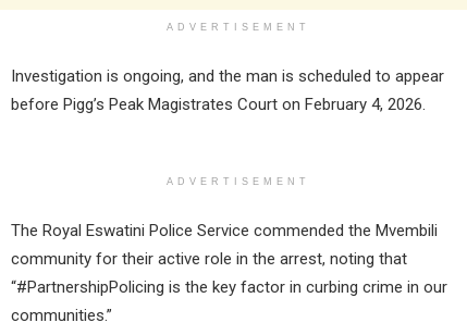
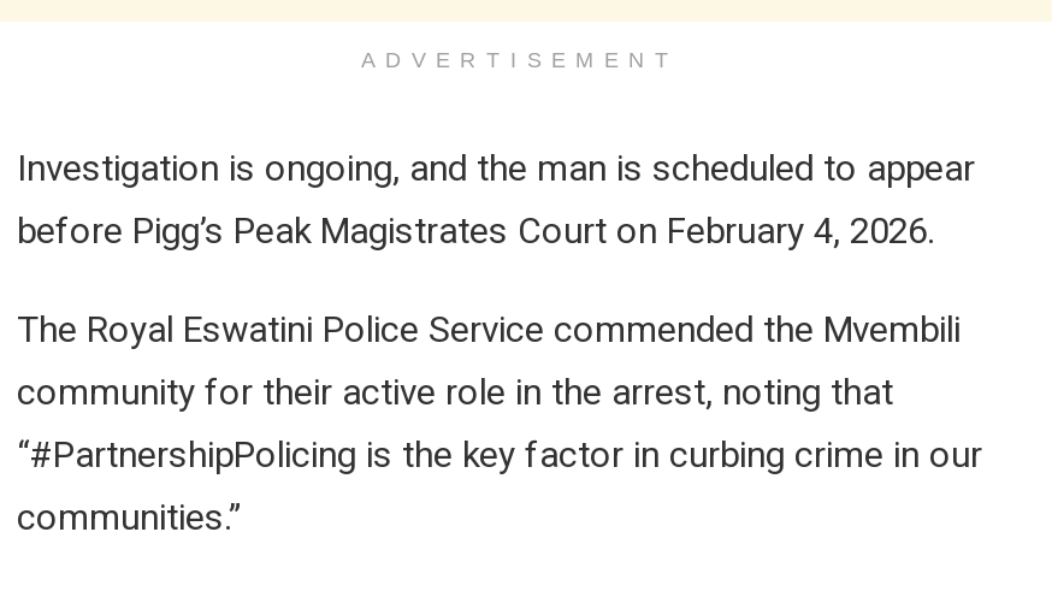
[167,177,310,187] ADVERTISEMENT -> none

